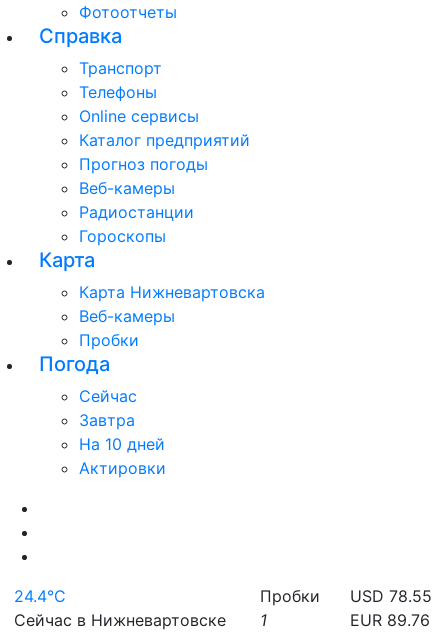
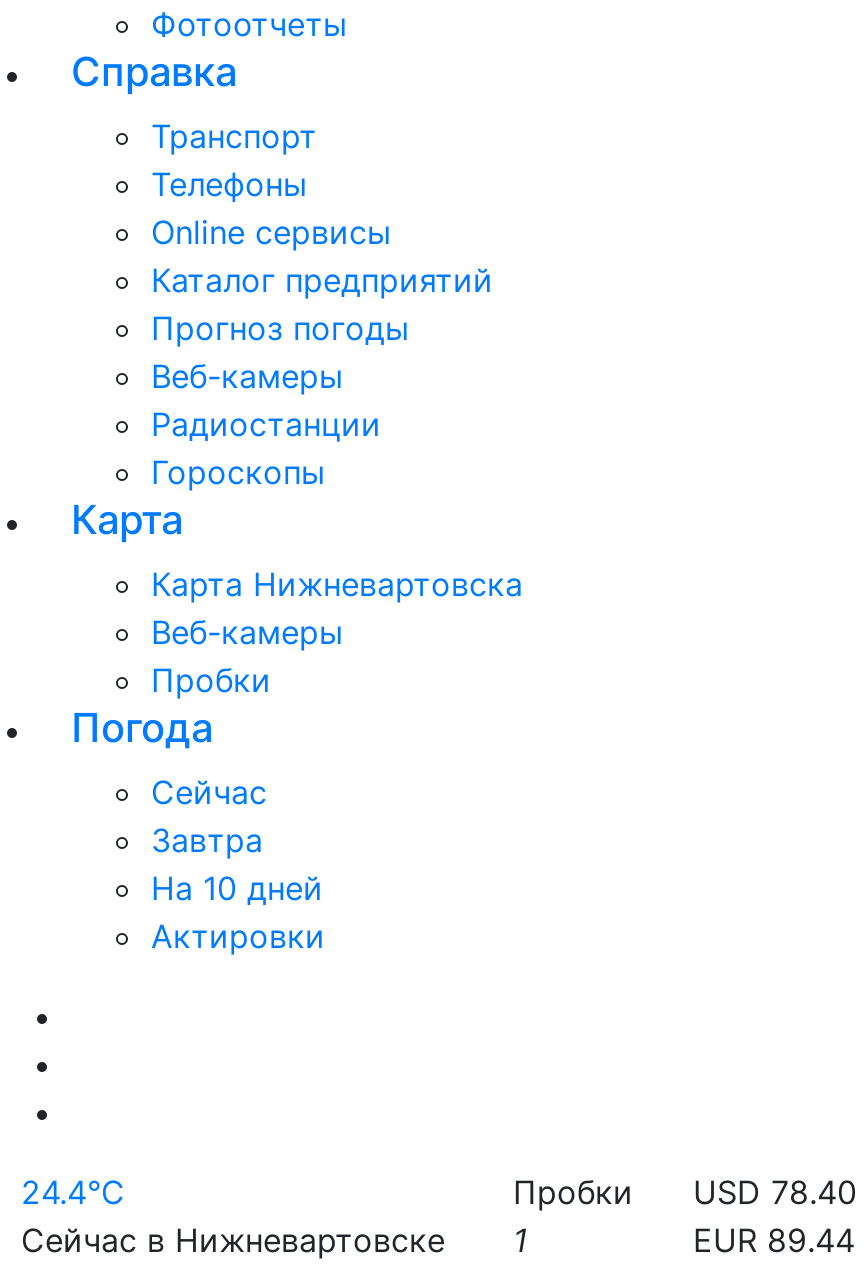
[260,586,432,606] Пробки USD 78.55 -> [513,1172,857,1212] Пробки USD 78.40
[350,610,430,630] EUR 89.76 -> [693,1220,855,1260] EUR 89.44

